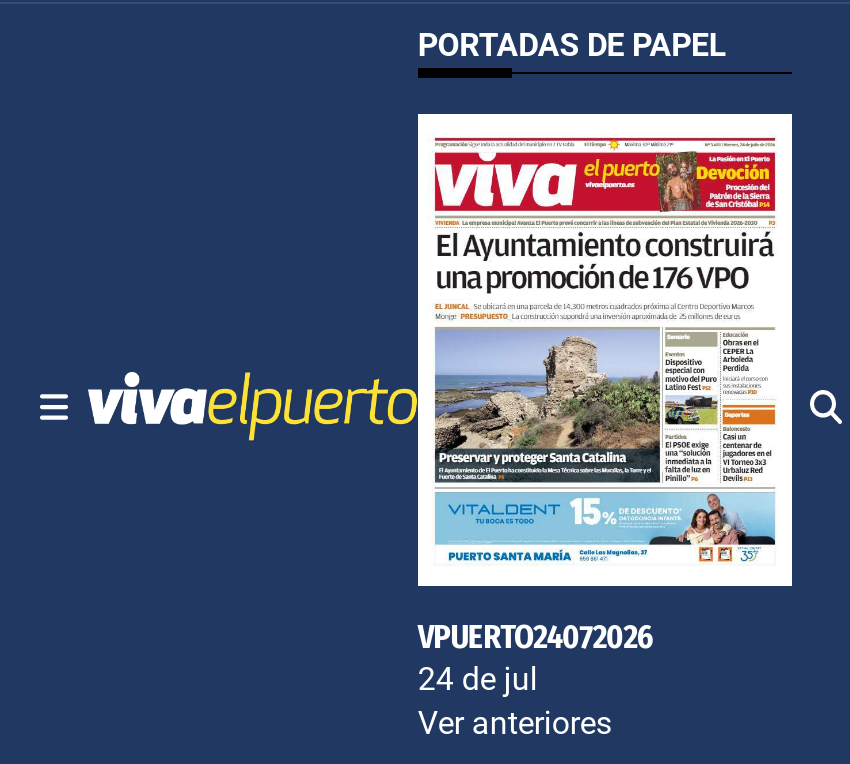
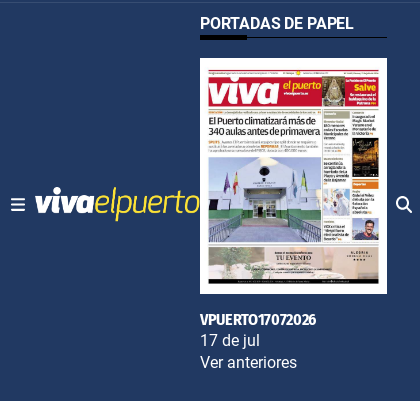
[418,150,778,698] [image] | VPUERTO24072026 | 24 de jul -> [200,76,380,350] [image] | VPUERTO17072026 | 17 de jul

